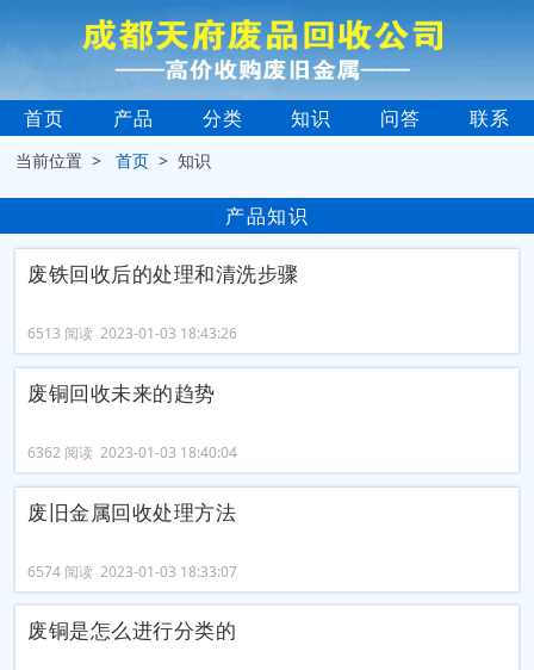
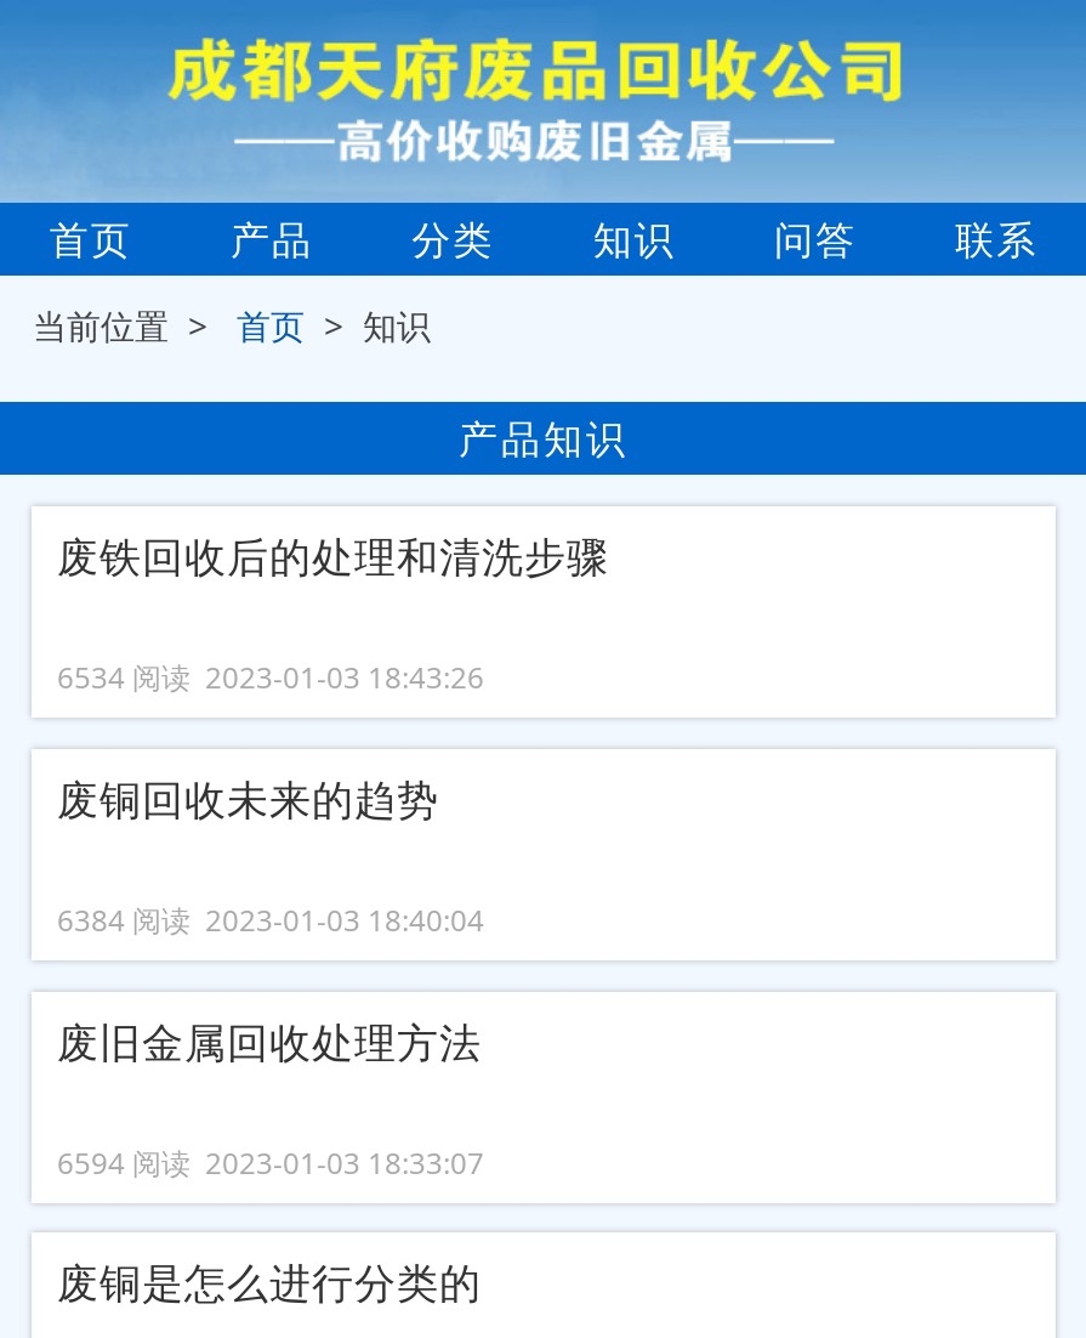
[28,324,238,344] 6513 阅读 2023-01-03 18:43:26 -> [57,658,484,699] 6534 阅读 2023-01-03 18:43:26
[28,442,238,463] 6362 阅读 2023-01-03 18:40:04 -> [57,900,484,941] 6384 阅读 2023-01-03 18:40:04
[28,561,238,581] 6574 阅读 2023-01-03 18:33:07 -> [57,1142,484,1183] 6594 阅读 2023-01-03 18:33:07

